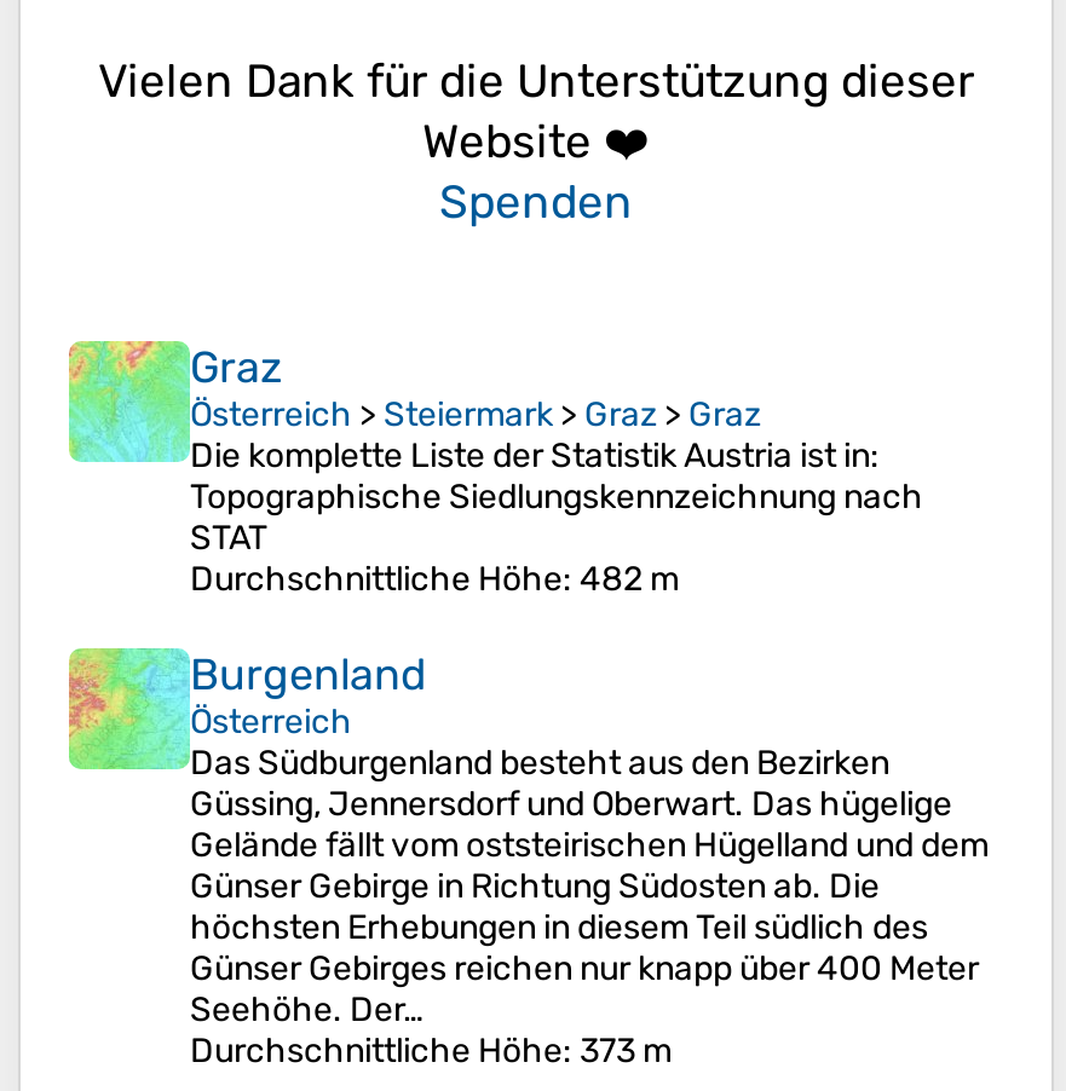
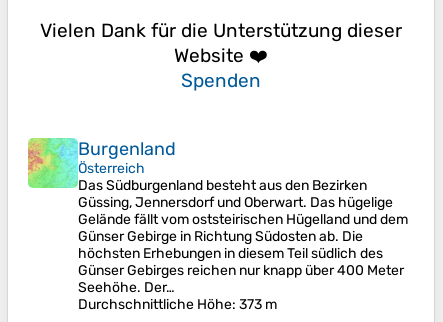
[67,339,923,600] [image] | Graz | Österreich > Steiermark > Graz > Graz | Die komplette Liste der Statistik Austria ist in: | Topographische Siedlungskennzeichnung nach | STAT | Durchschnittliche Höhe: 482 m -> none

